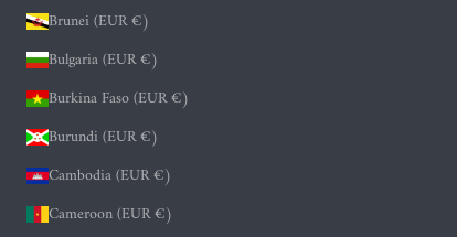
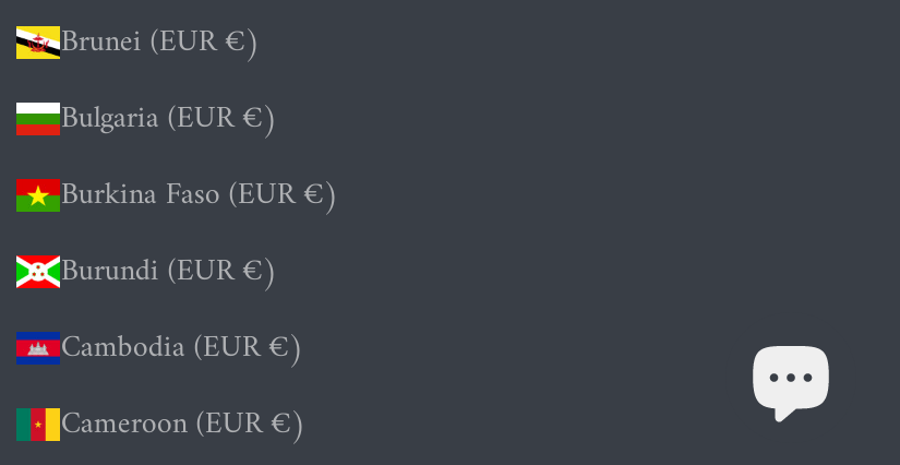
none -> [749,343,832,424] [image]

